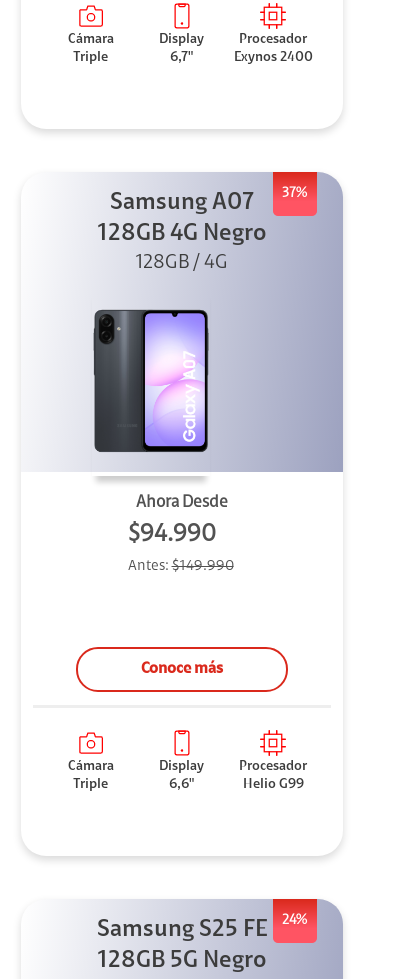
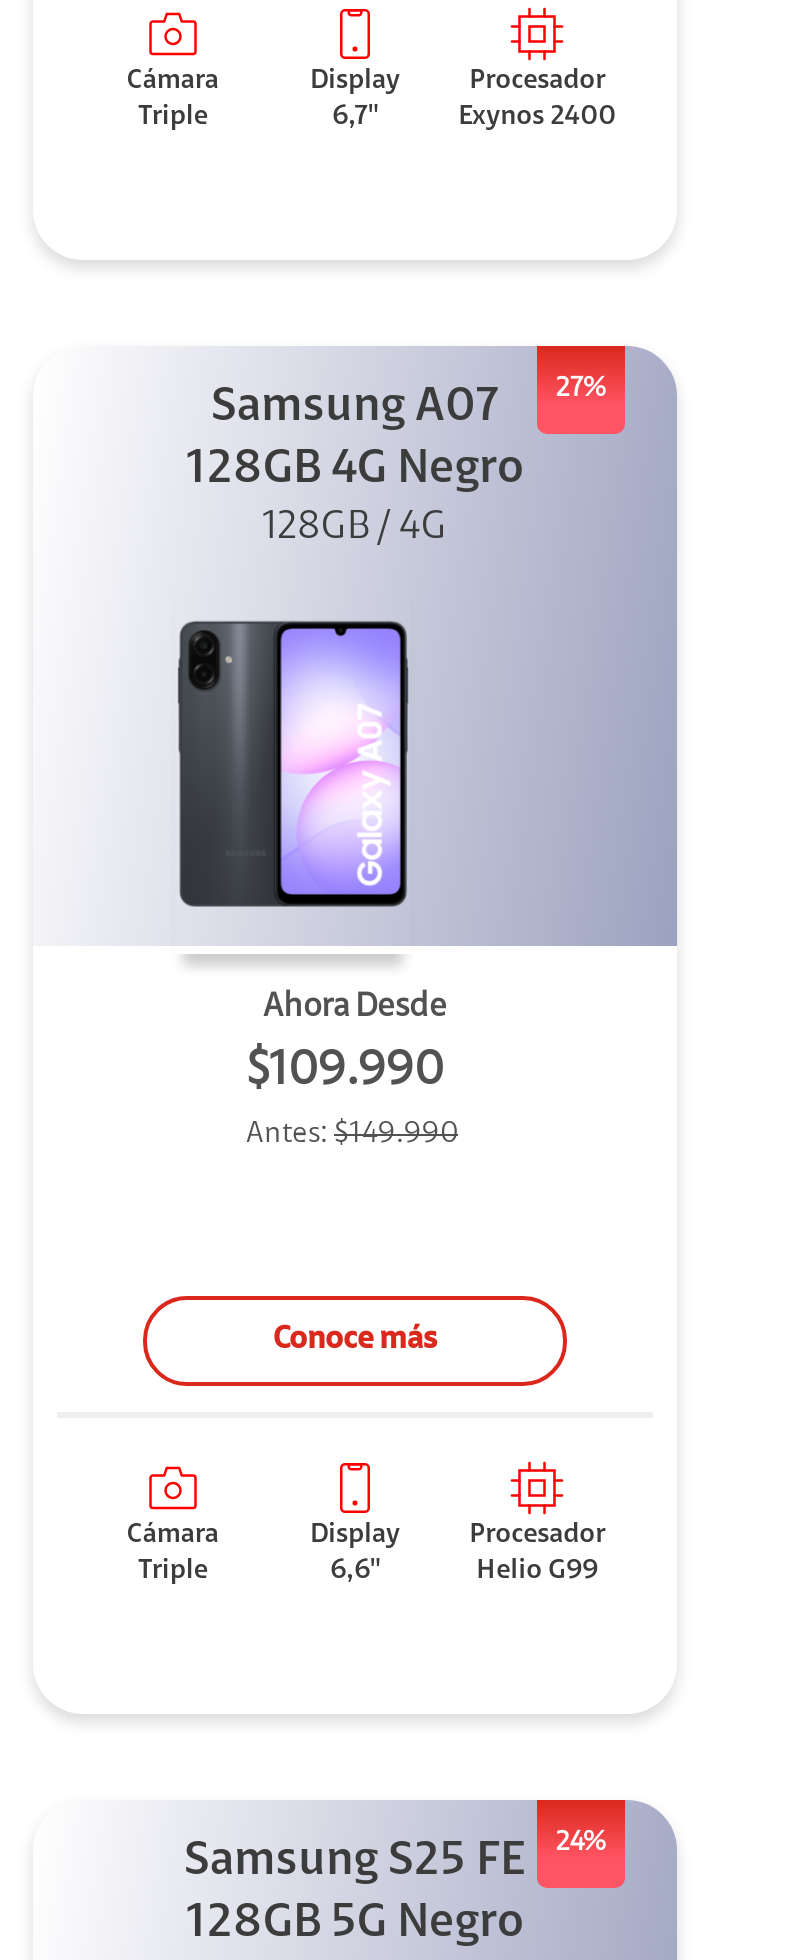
[282,187,307,201] 37% -> [555,376,605,404] 27%
[127,523,215,547] $94.990 -> [246,1048,444,1096] $109.990

